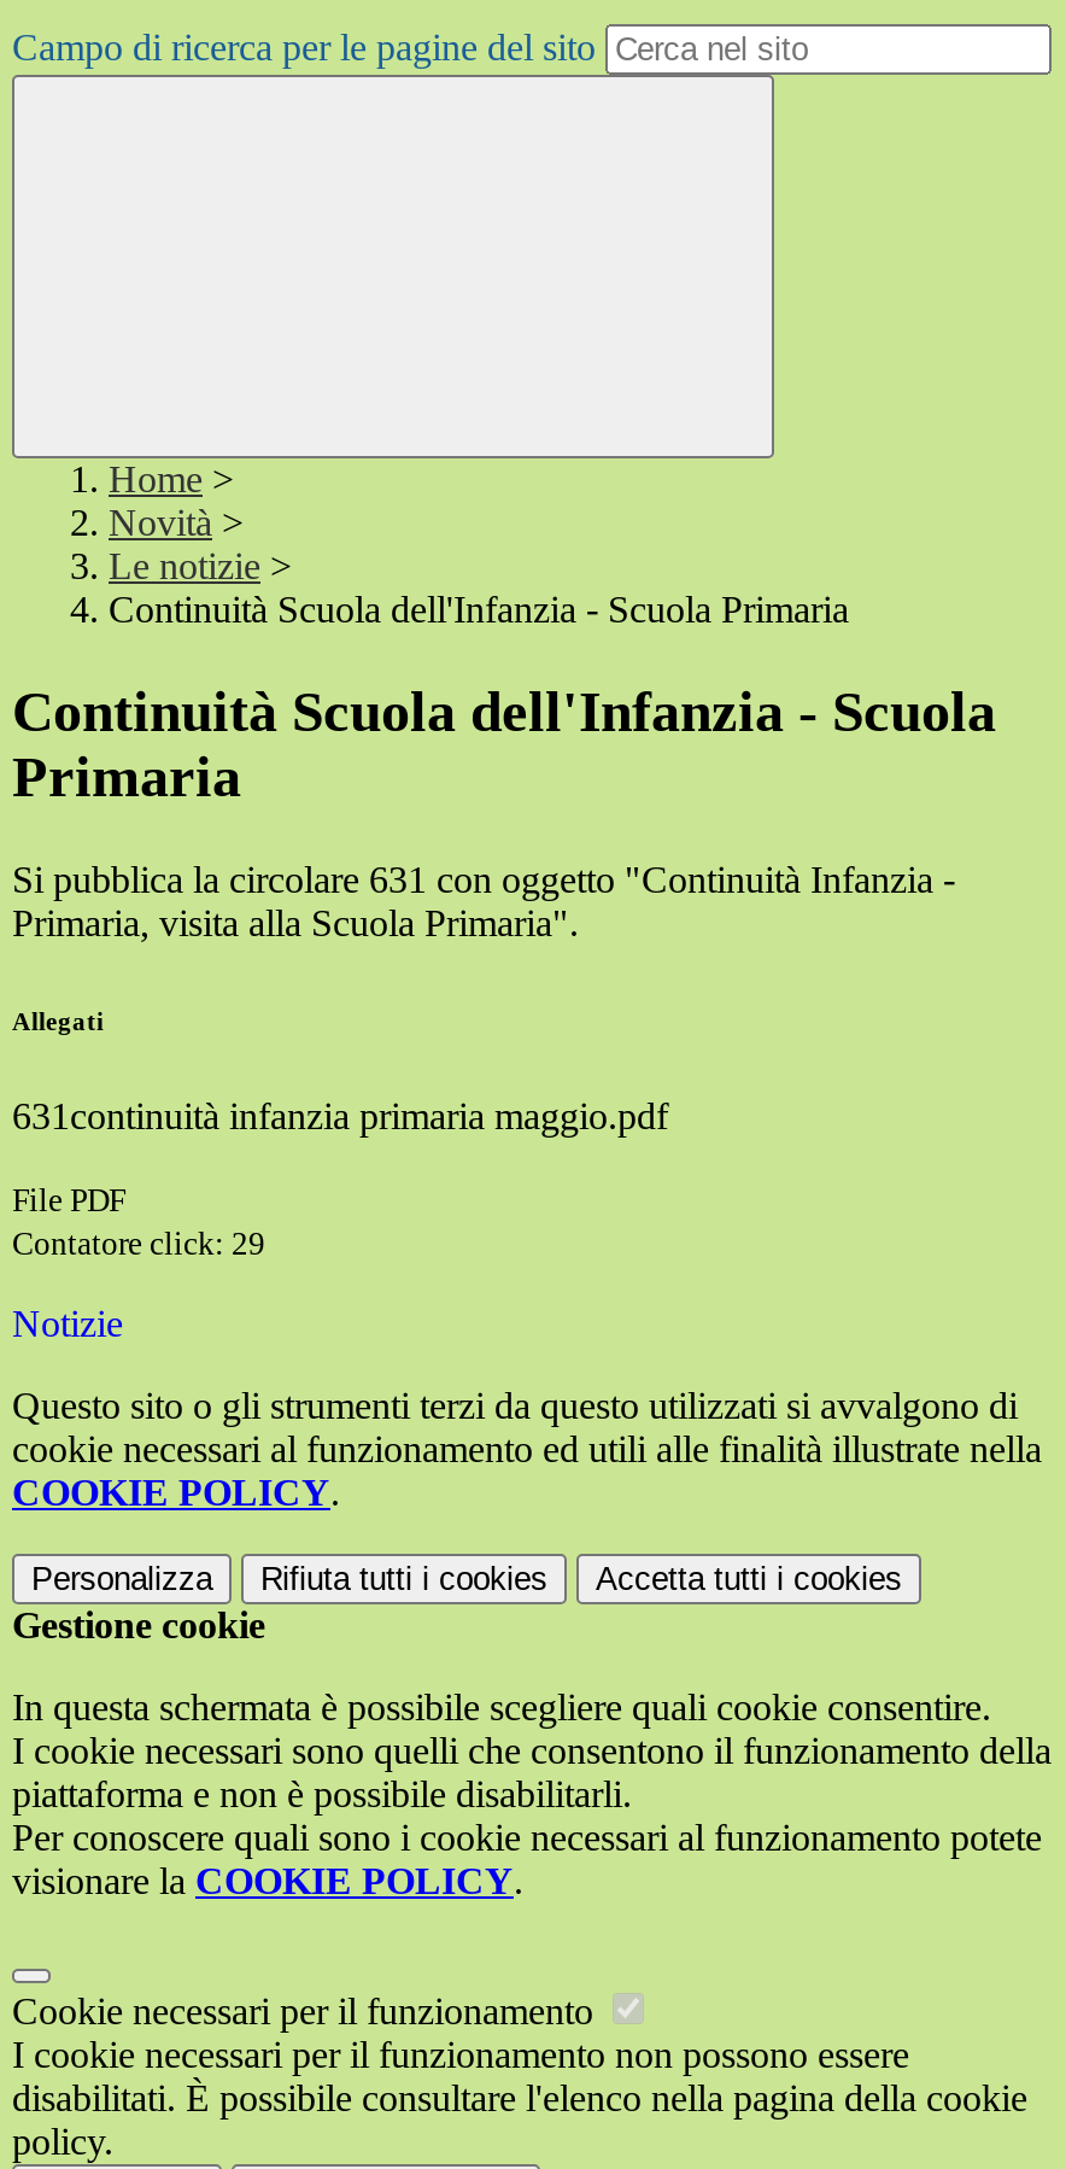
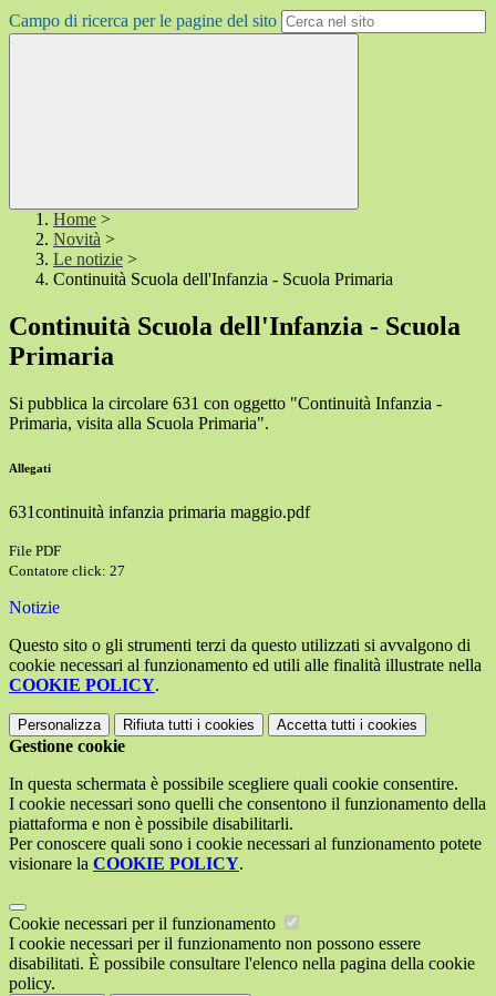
[12,1226,265,1262] Contatore click: 29 -> [9,562,125,579] Contatore click: 27

